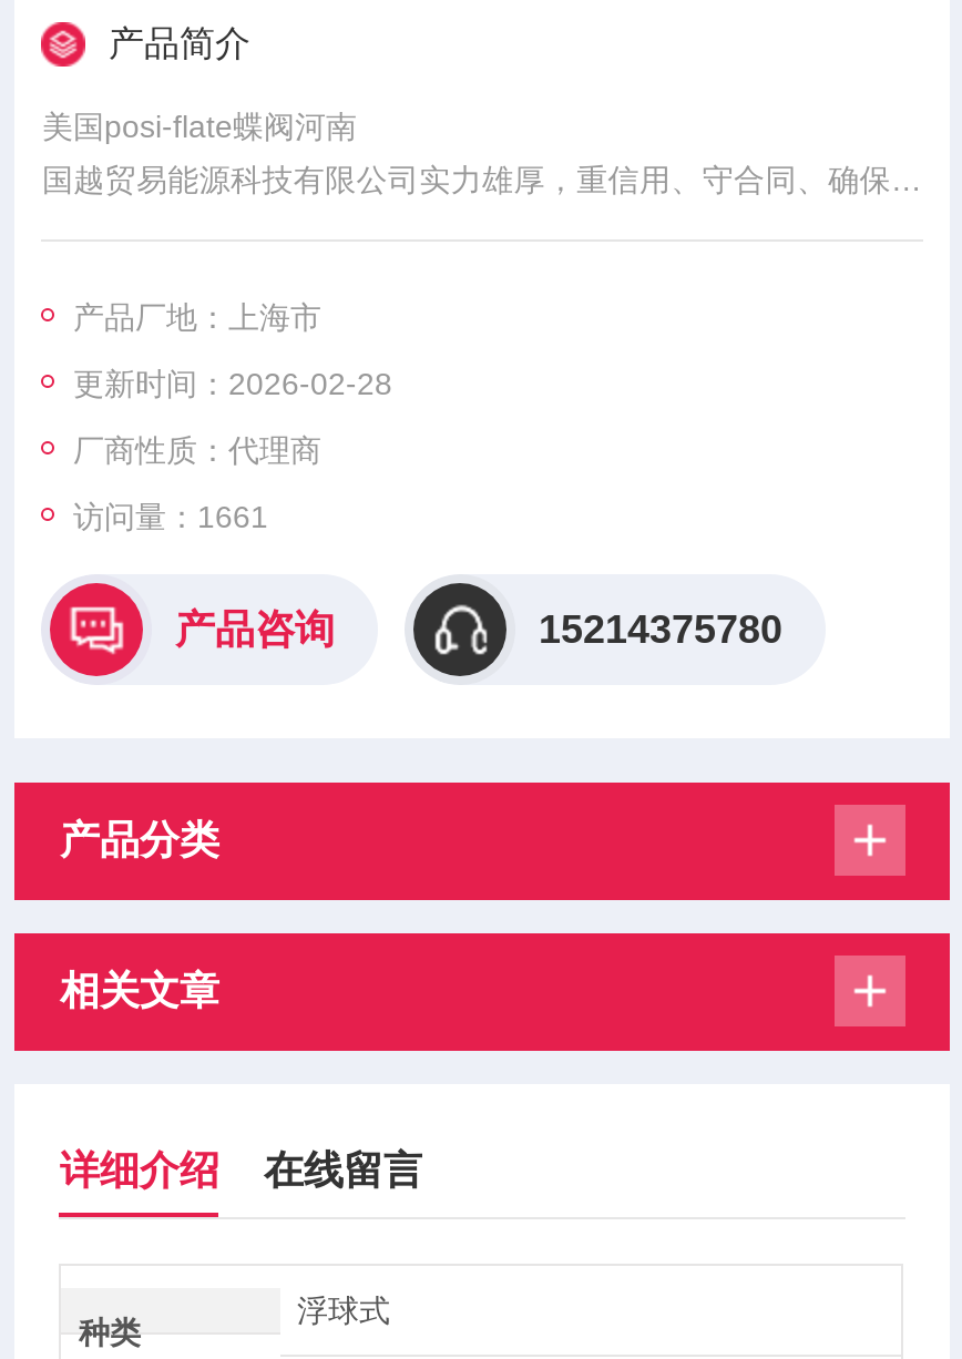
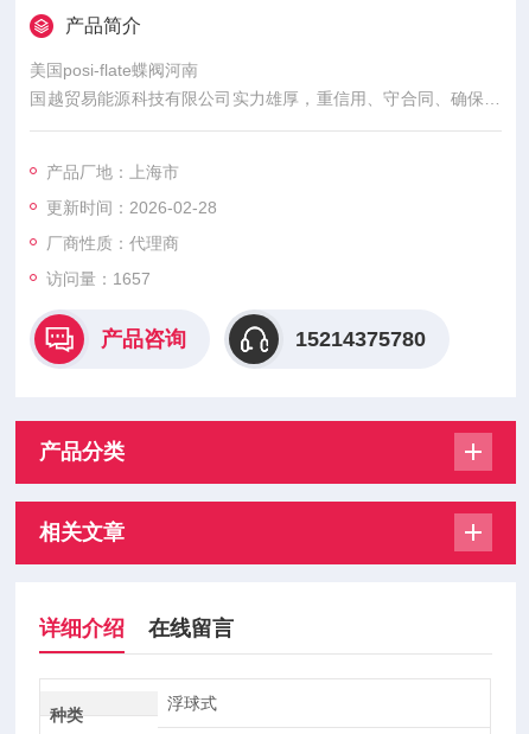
[73,499,268,534] 访问量：1661 -> [47,269,151,288] 访问量：1657

